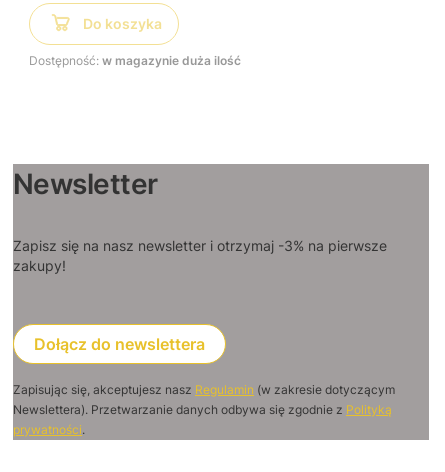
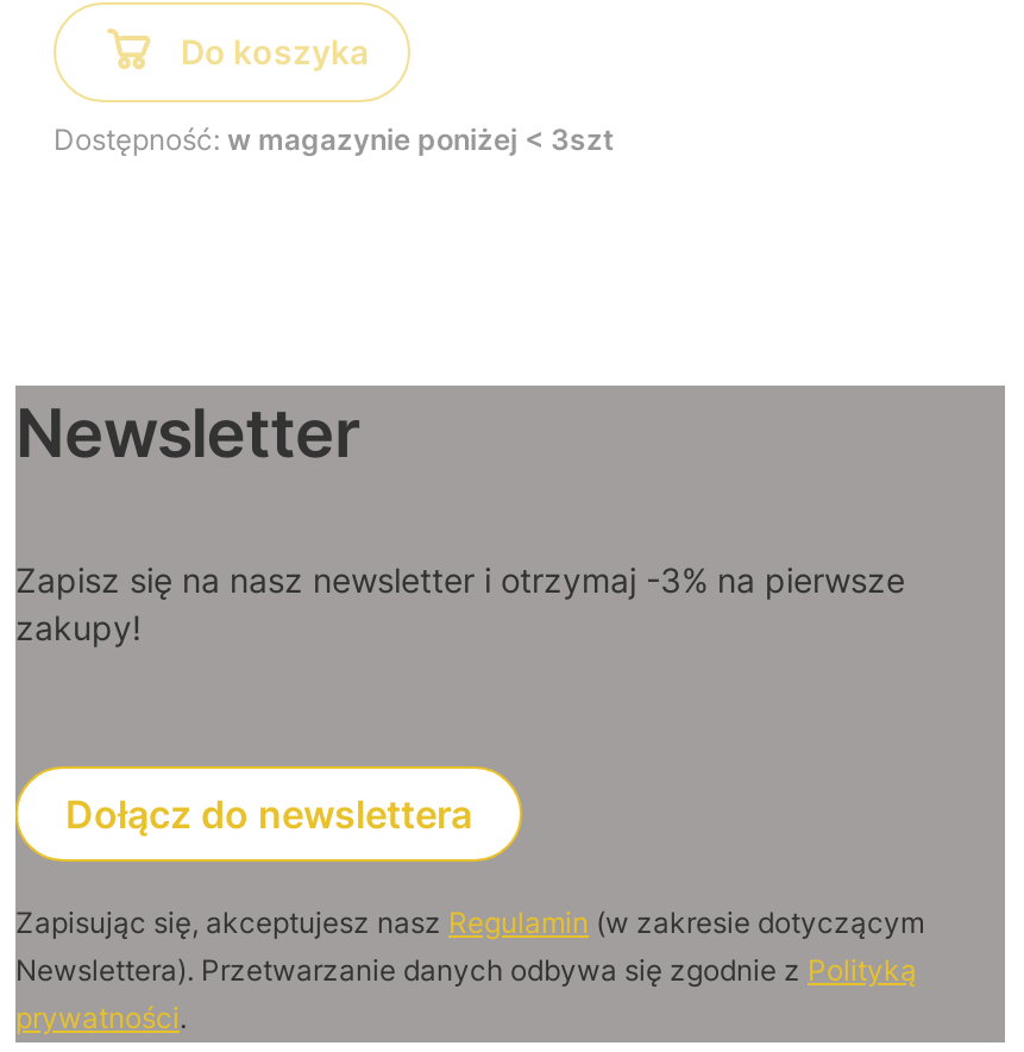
[29,53,241,68] Dostępność: w magazynie duża ilość -> [54,121,615,157] Dostępność: w magazynie poniżej < 3szt

